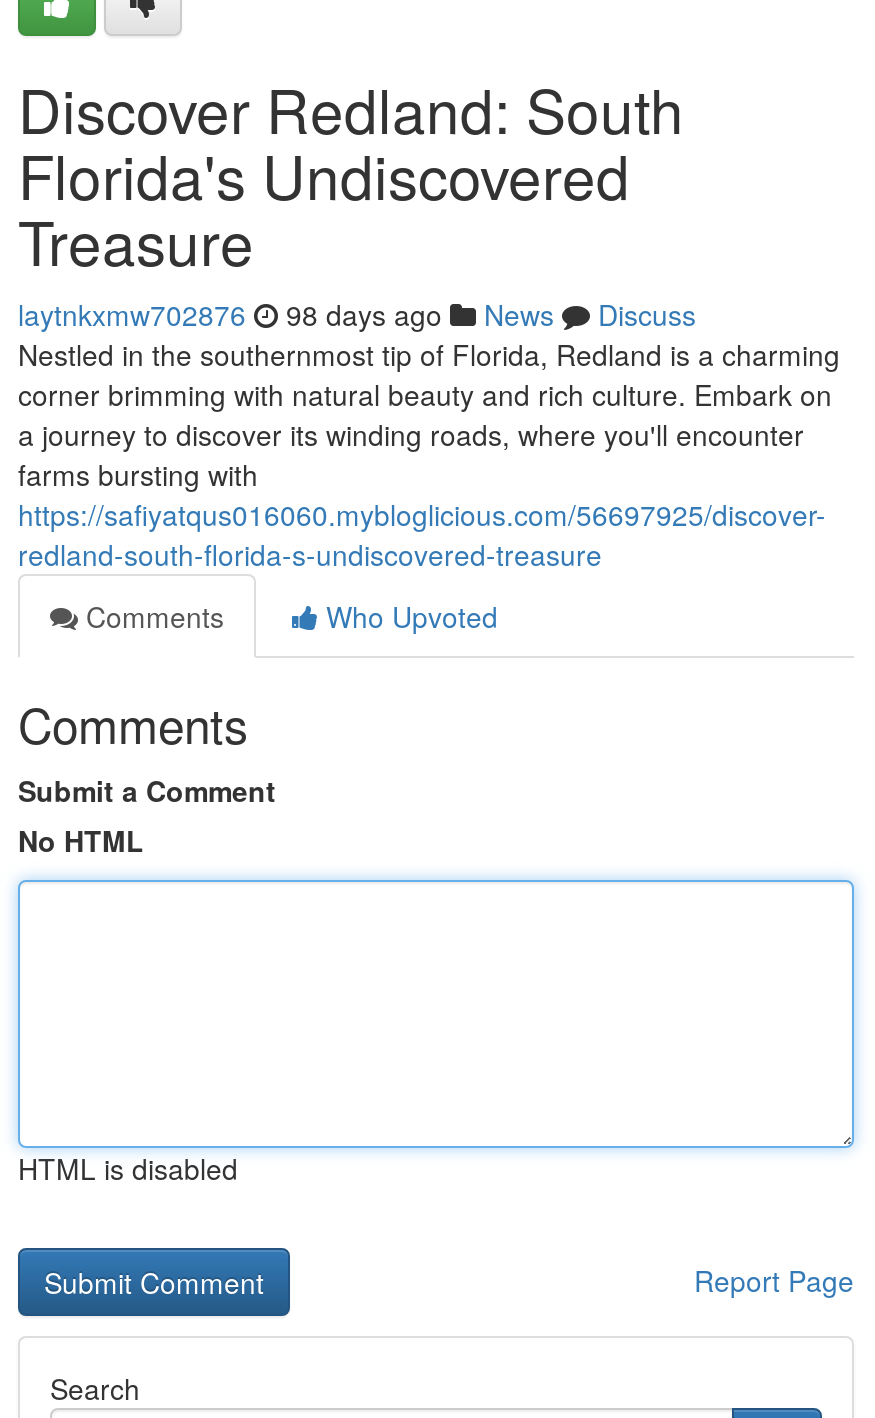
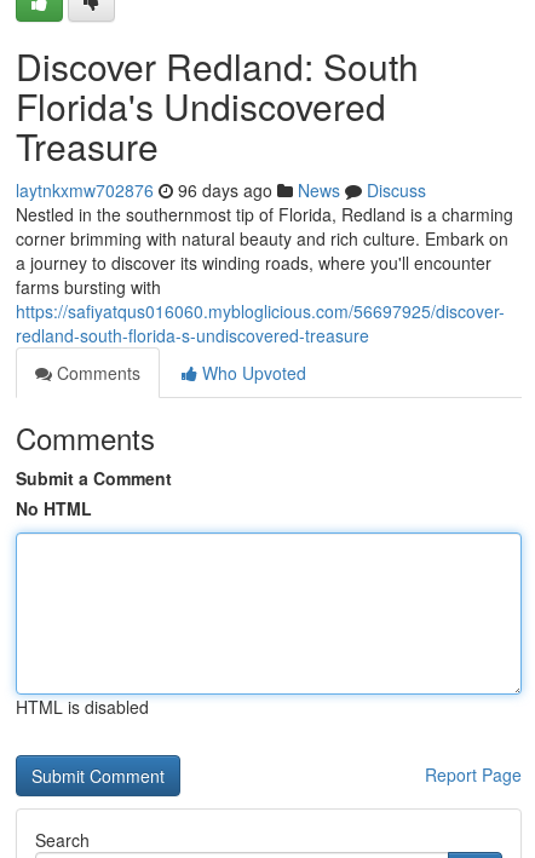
[18,294,696,334] laytnkxmw702876 98 days ago News Discuss -> [16,178,426,202] laytnkxmw702876 96 days ago News Discuss

